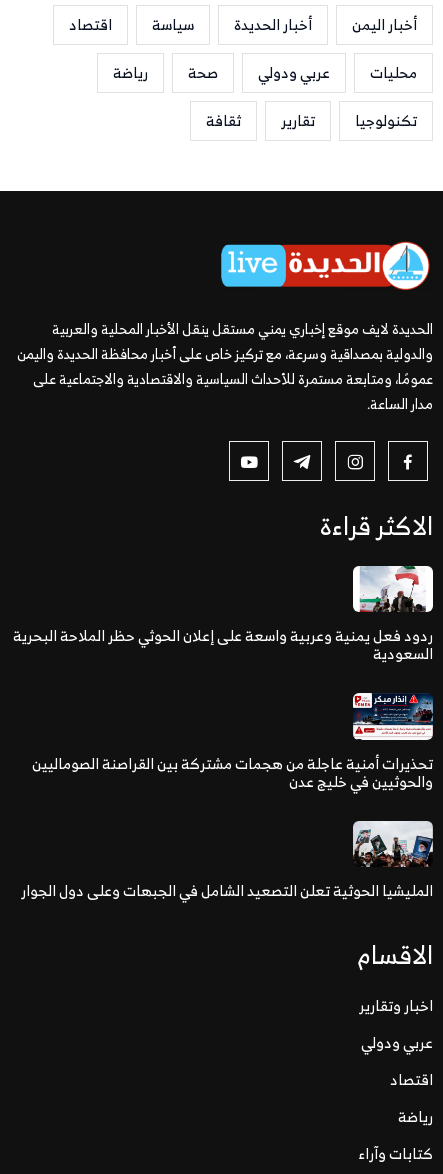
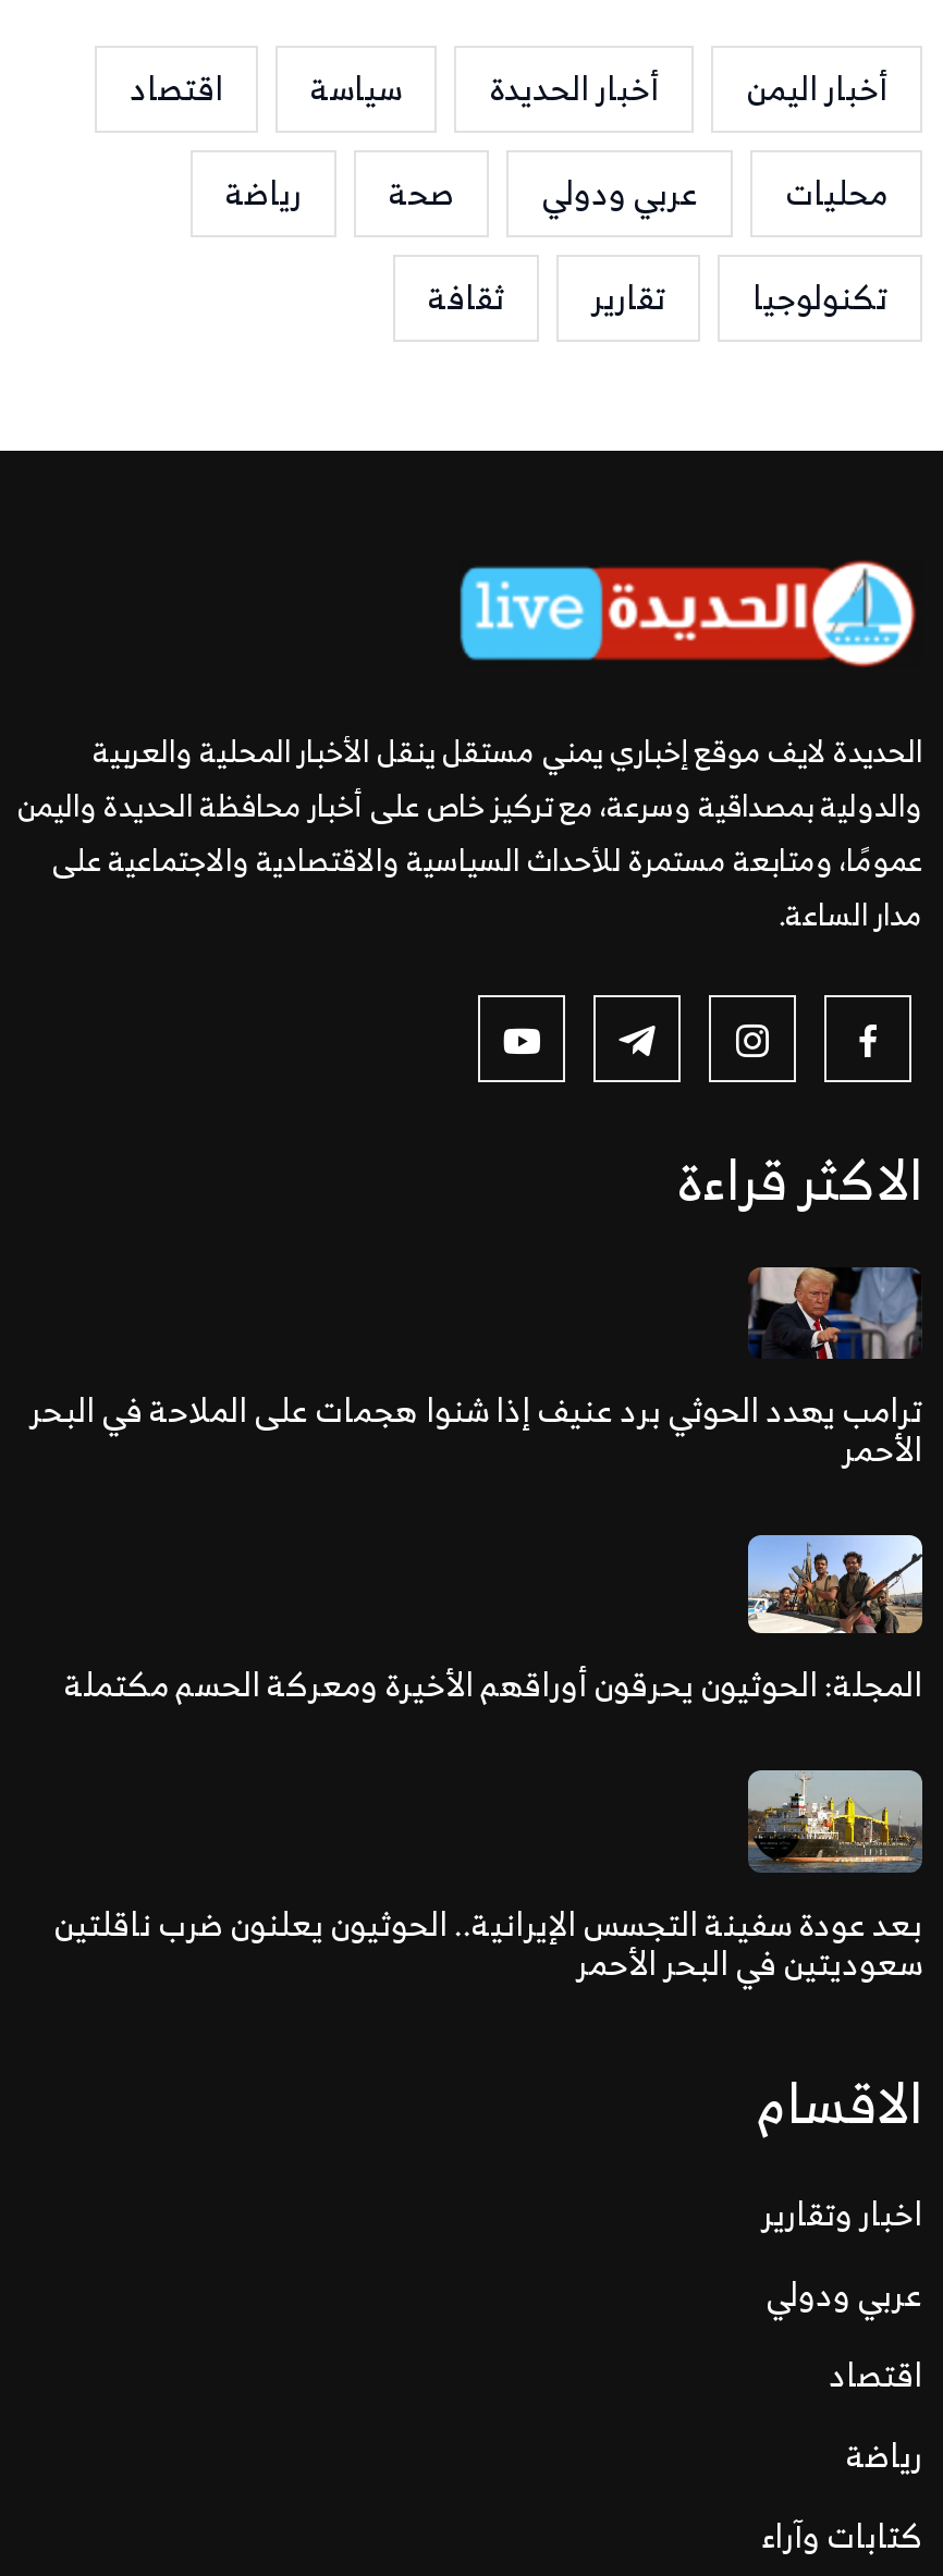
[13,565,434,667] [image] | ردود فعل يمنية وعربية واسعة على إعلان الحوثي حظر الملاحة البحرية | السعودية -> [29,1265,922,1479] [image] | ترامب يهدد الحوثي برد عنيف إذا شنوا هجمات على الملاحة في البحر | الأحمر
[32,692,434,795] [image] | تحذيرات أمنية عاجلة من هجمات مشتركة بين القراصنة الصوماليين | والحوثيين في خليج عدن -> [64,1533,924,1714] [image] | المجلة: الحوثيون يحرقون أوراقهم الأخيرة ومعركة الحسم مكتملة
[21,803,433,904] [image] | المليشيا الحوثية تعلن التصعيد الشامل في الجبهات وعلى دول الجوار -> [53,1781,924,1991] [image] | بعد عودة سفينة التجسس الإيرانية.. الحوثيون يعلنون ضرب ناقلتين | سعوديتين في البحر الأحمر

